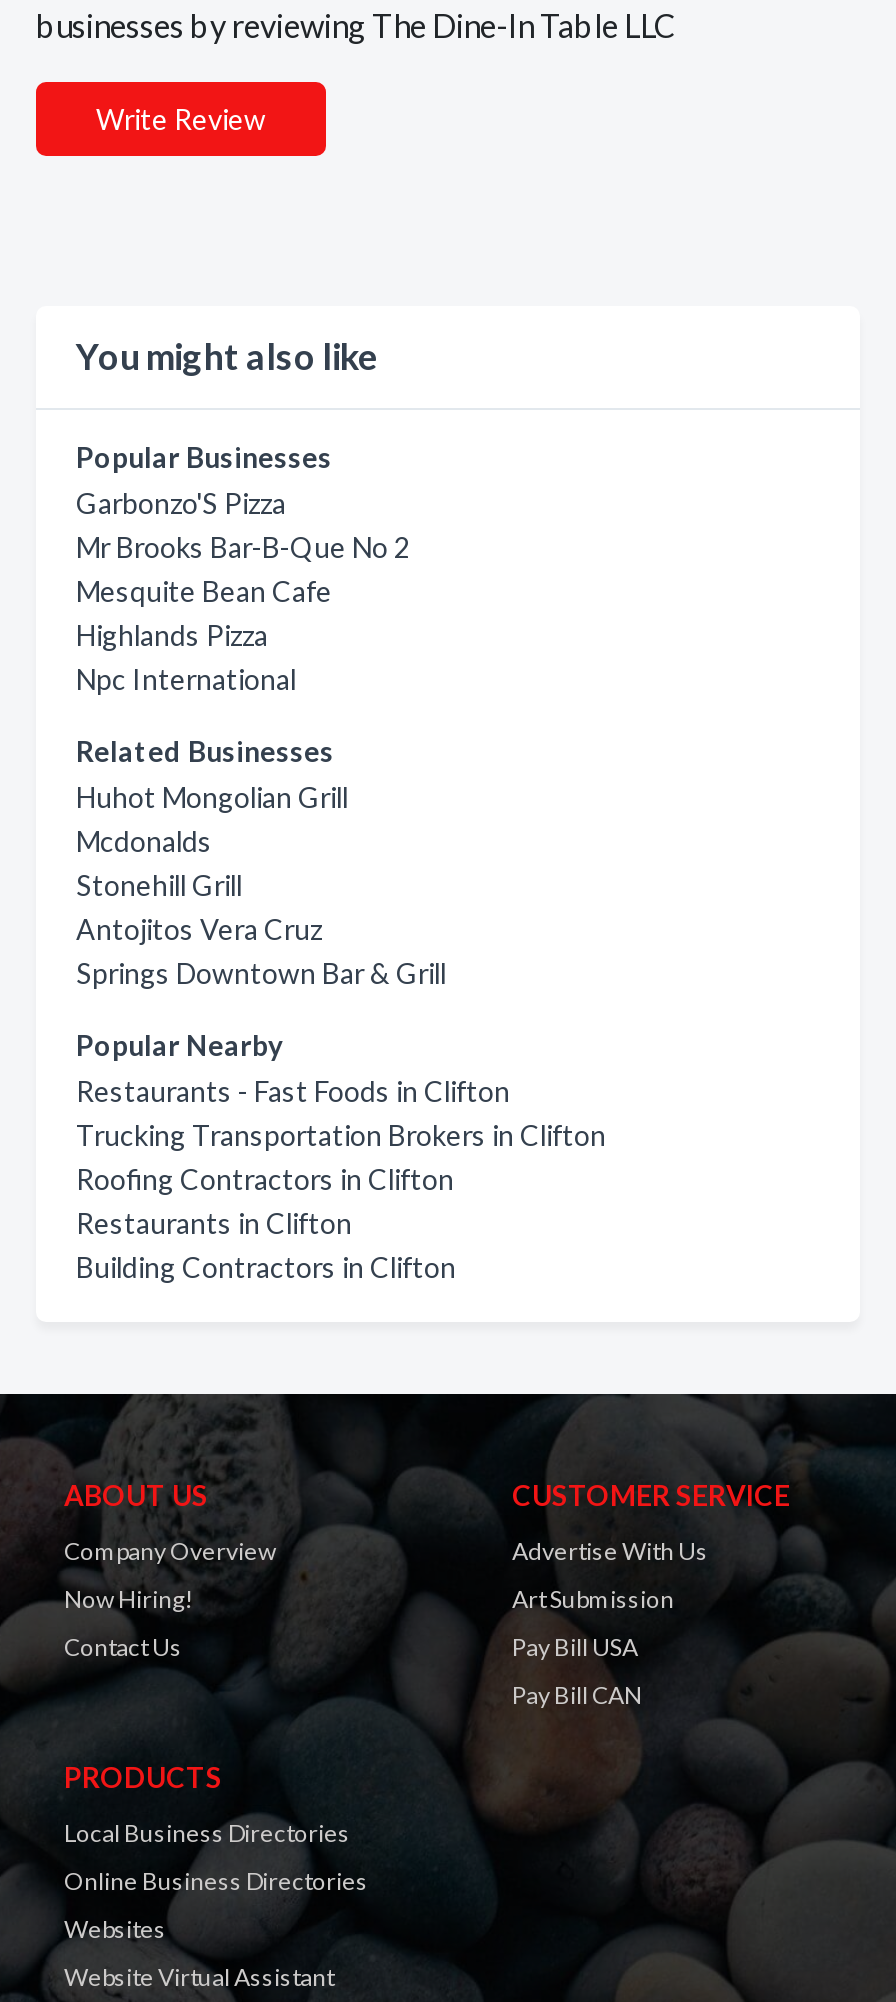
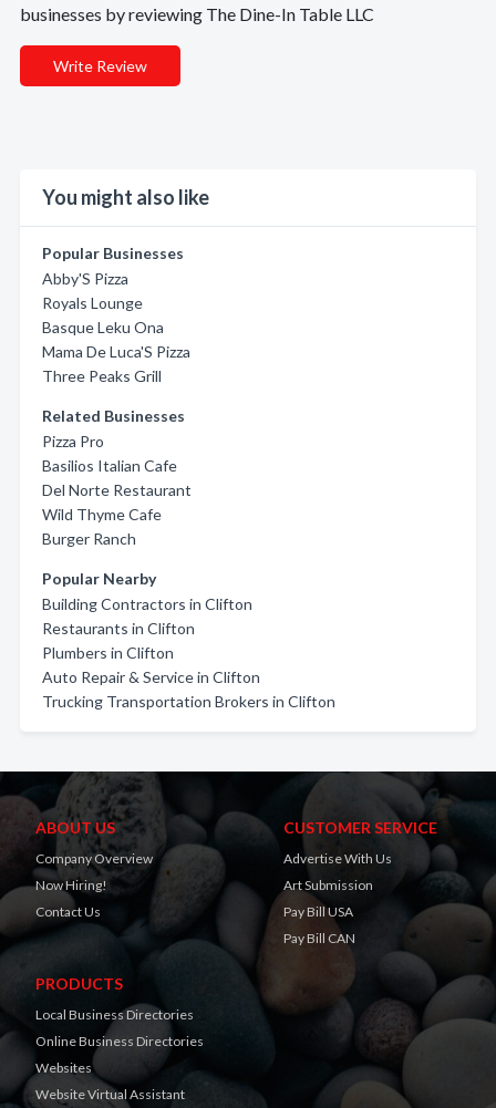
[76,486,410,696] Garbonzo'S Pizza | Mr Brooks Bar-B-Que No 2 | Mesquite Bean Cafe | Highlands Pizza | Npc International -> [42,269,190,385] Abby'S Pizza | Royals Lounge | Basque Leku Ona | Mama De Luca'S Pizza | Three Peaks Grill
[76,780,446,990] Huhot Mongolian Grill | Mcdonalds | Stonehill Grill | Antojitos Vera Cruz | Springs Downtown Bar & Grill -> [42,432,192,548] Pizza Pro | Basilios Italian Cafe | Del Norte Restaurant | Wild Thyme Cafe | Burger Ranch
[76,1074,510,1196] Restaurants - Fast Foods in Clifton | Roofing Contractors in Clifton -> none
moved [76,1118,606,1152] -> [42,692,335,711]: Trucking Transportation Brokers in Clifton
moved [76,1206,352,1240] -> [42,619,195,638]: Restaurants in Clifton
moved [76,1250,456,1284] -> [42,594,252,613]: Building Contractors in Clifton
none -> [42,643,260,686] Plumbers in Clifton | Auto Repair & Service in Clifton

